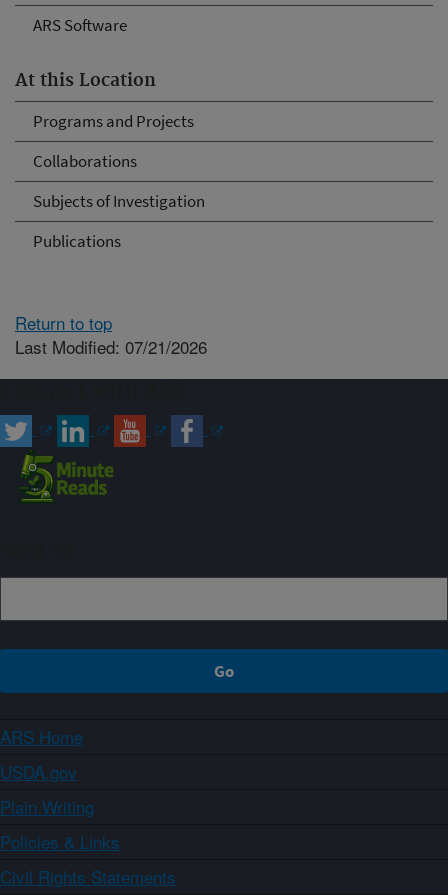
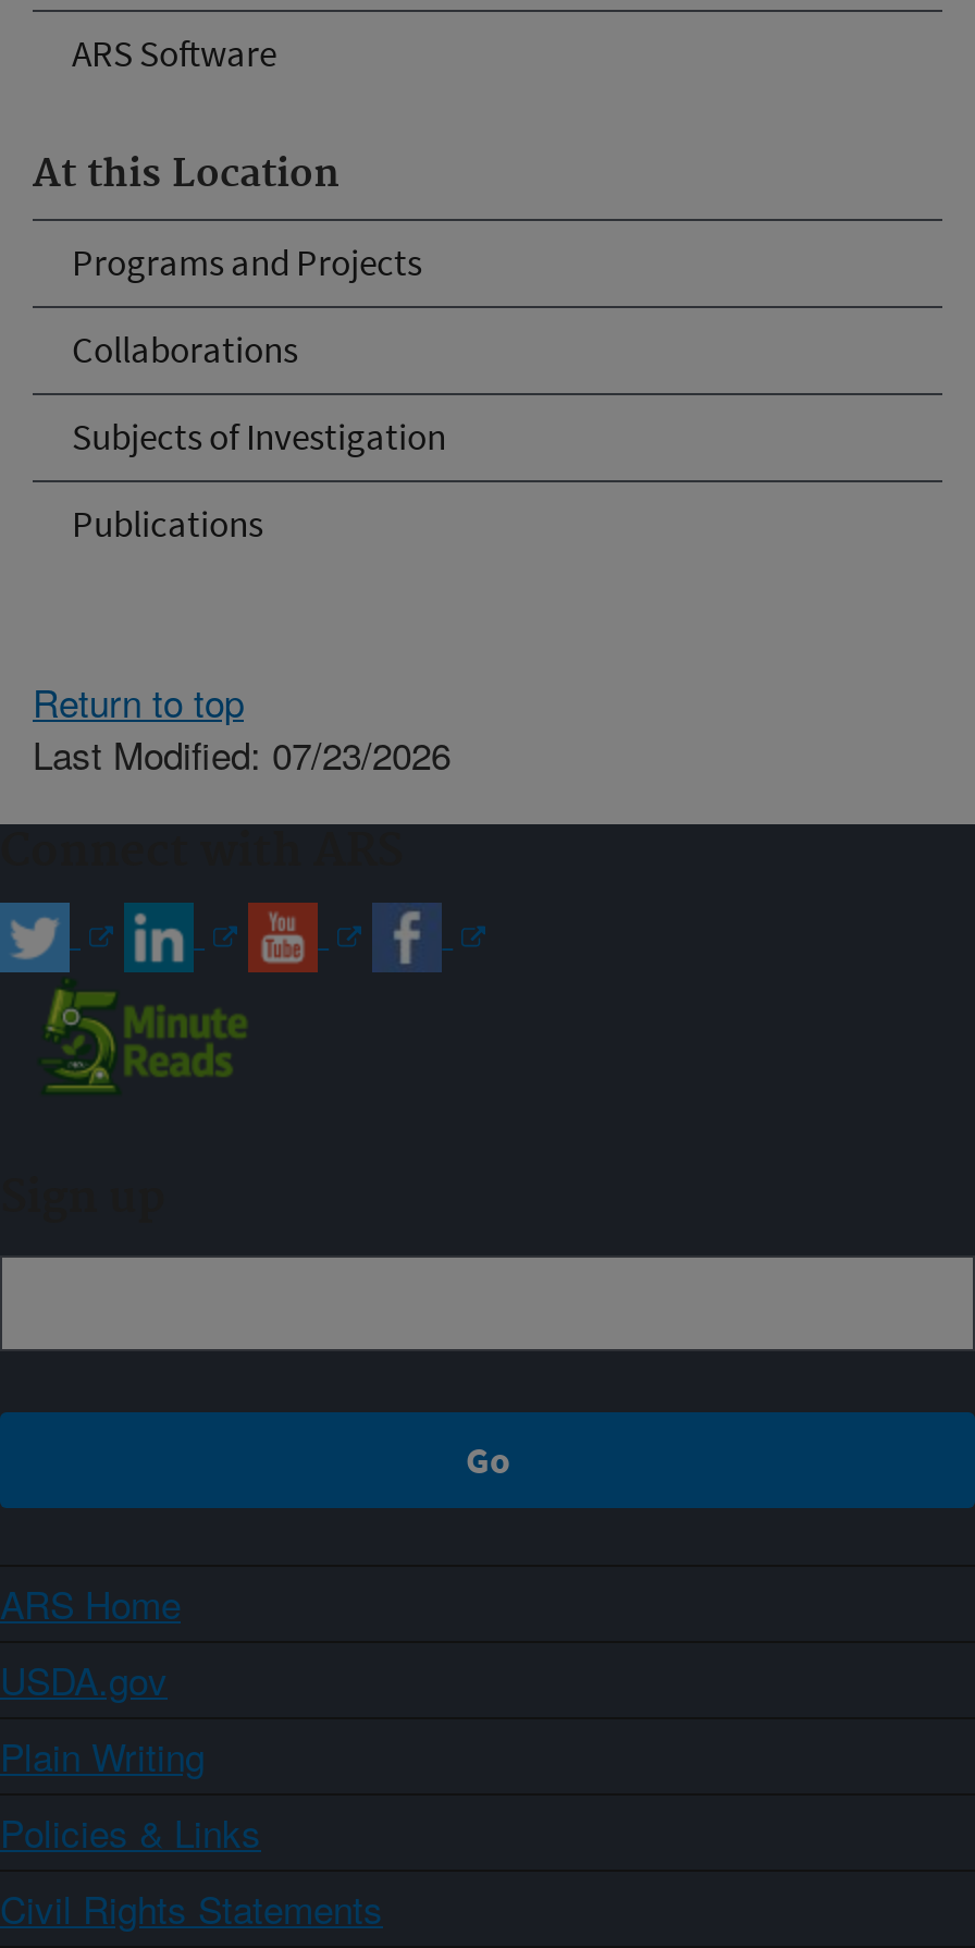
[15,333,207,358] Last Modified: 07/21/2026 -> [33,725,451,780] Last Modified: 07/23/2026

